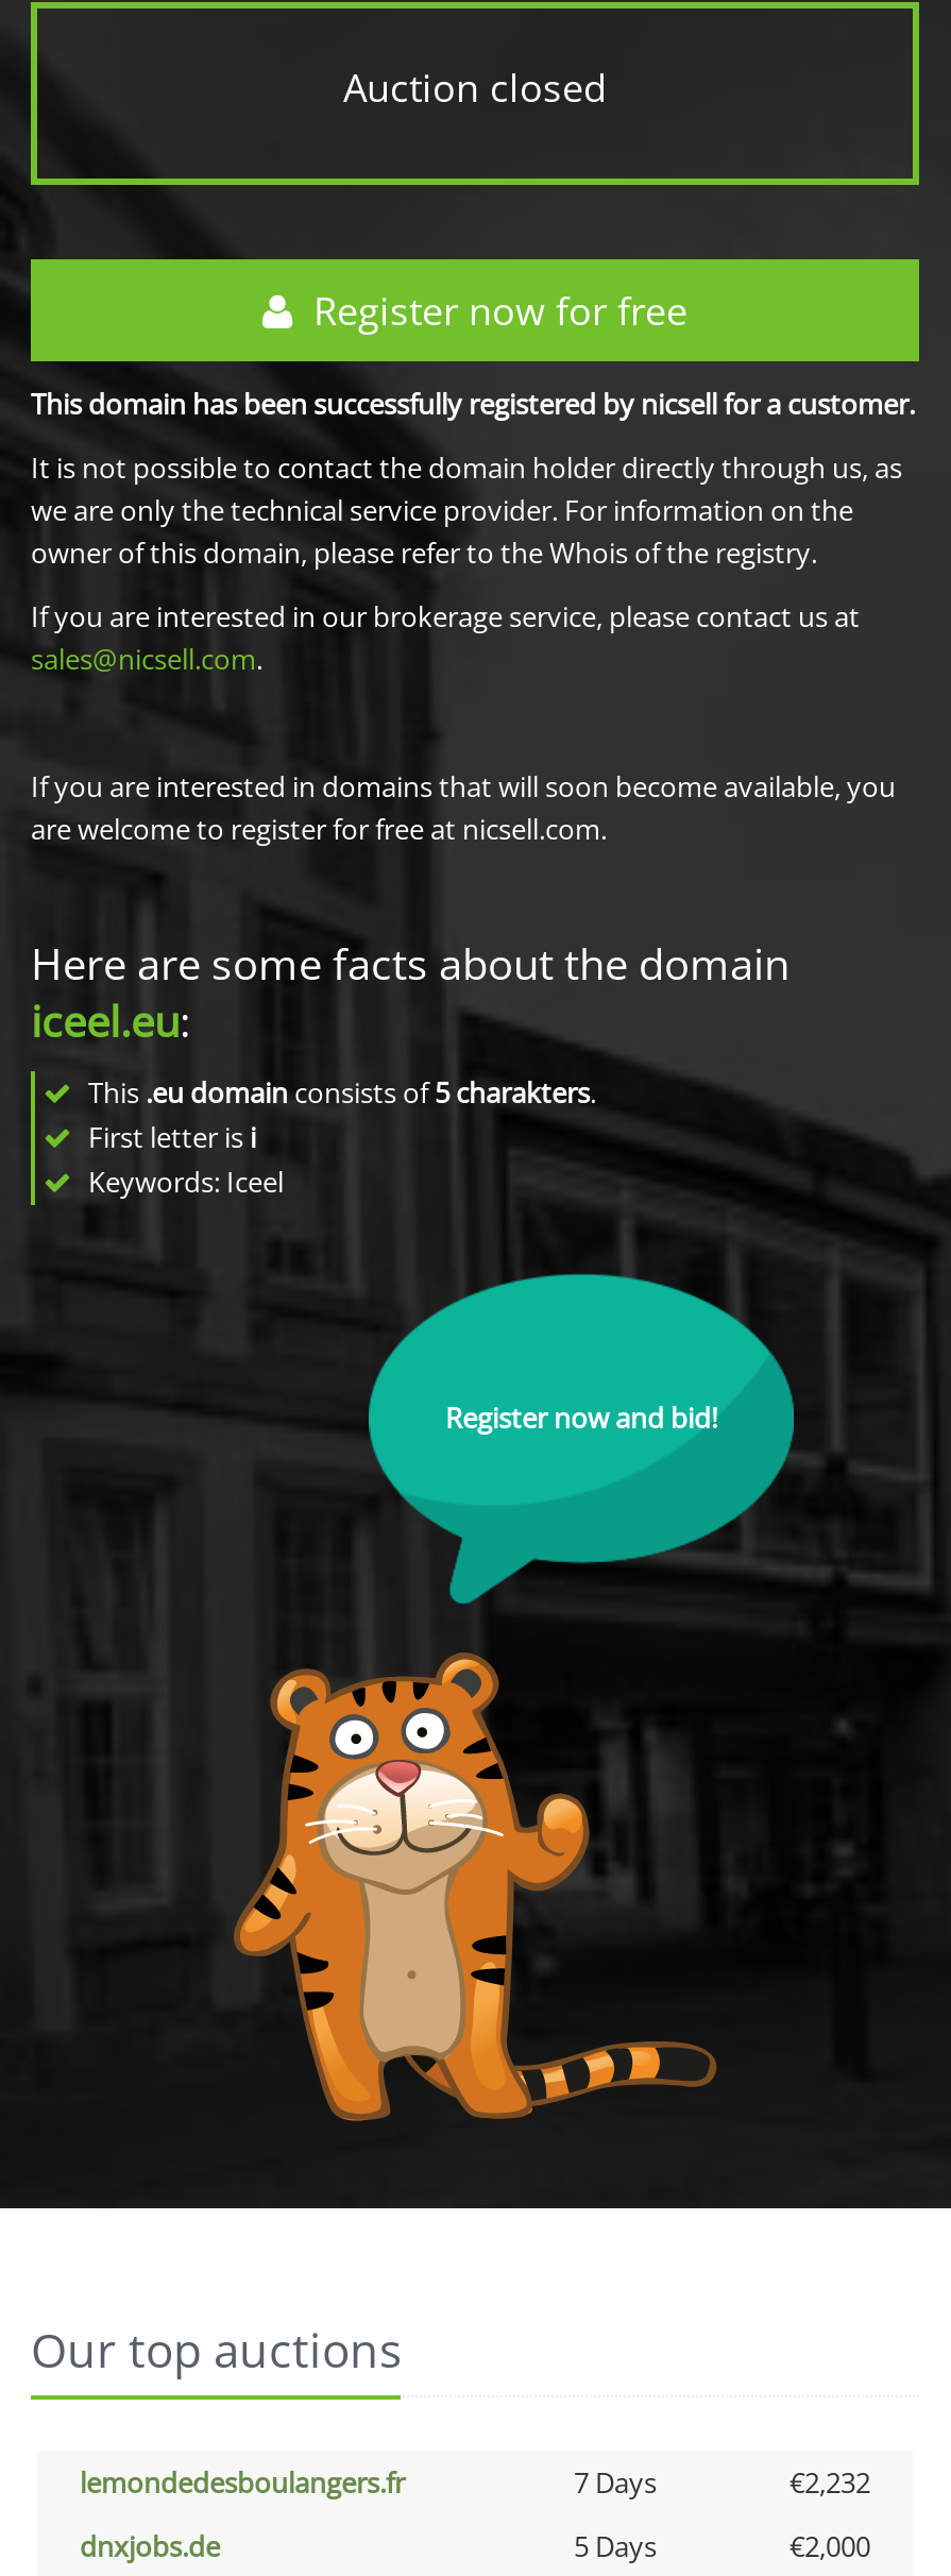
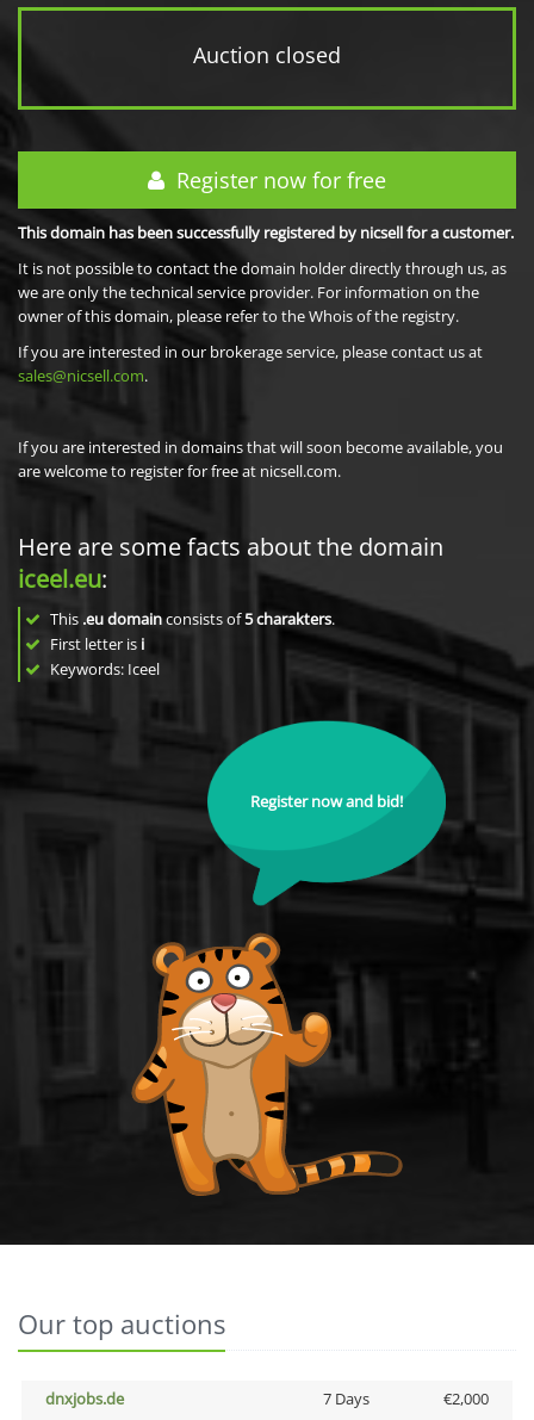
[80,2463,870,2502] lemondedesboulangers.fr | 7 Days | €2,232 -> none
[574,2527,657,2565] 5 Days -> [322,1388,369,1409] 7 Days

